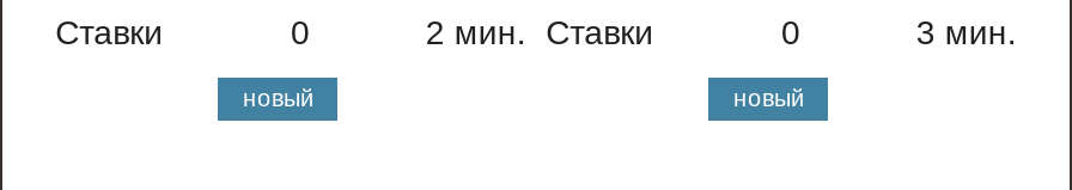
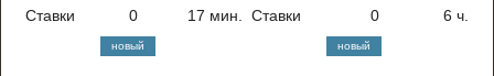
[426,13,653,51] 2 мин. Ставки -> [187,7,301,24] 17 мин. Ставки
[916,13,1017,51] 3 мин. -> [443,7,469,24] 6 ч.

